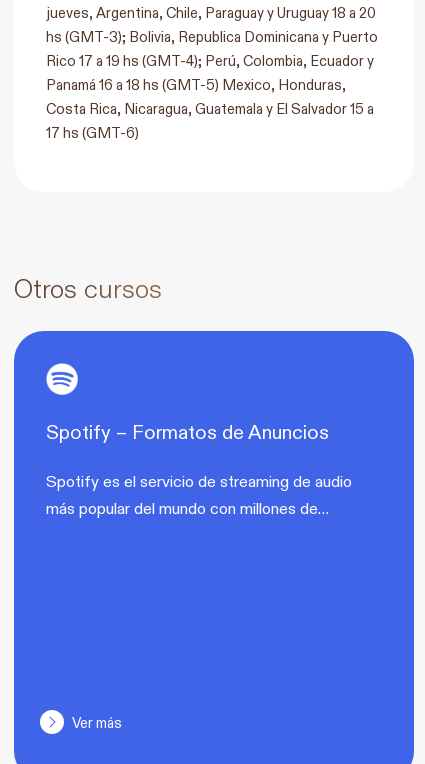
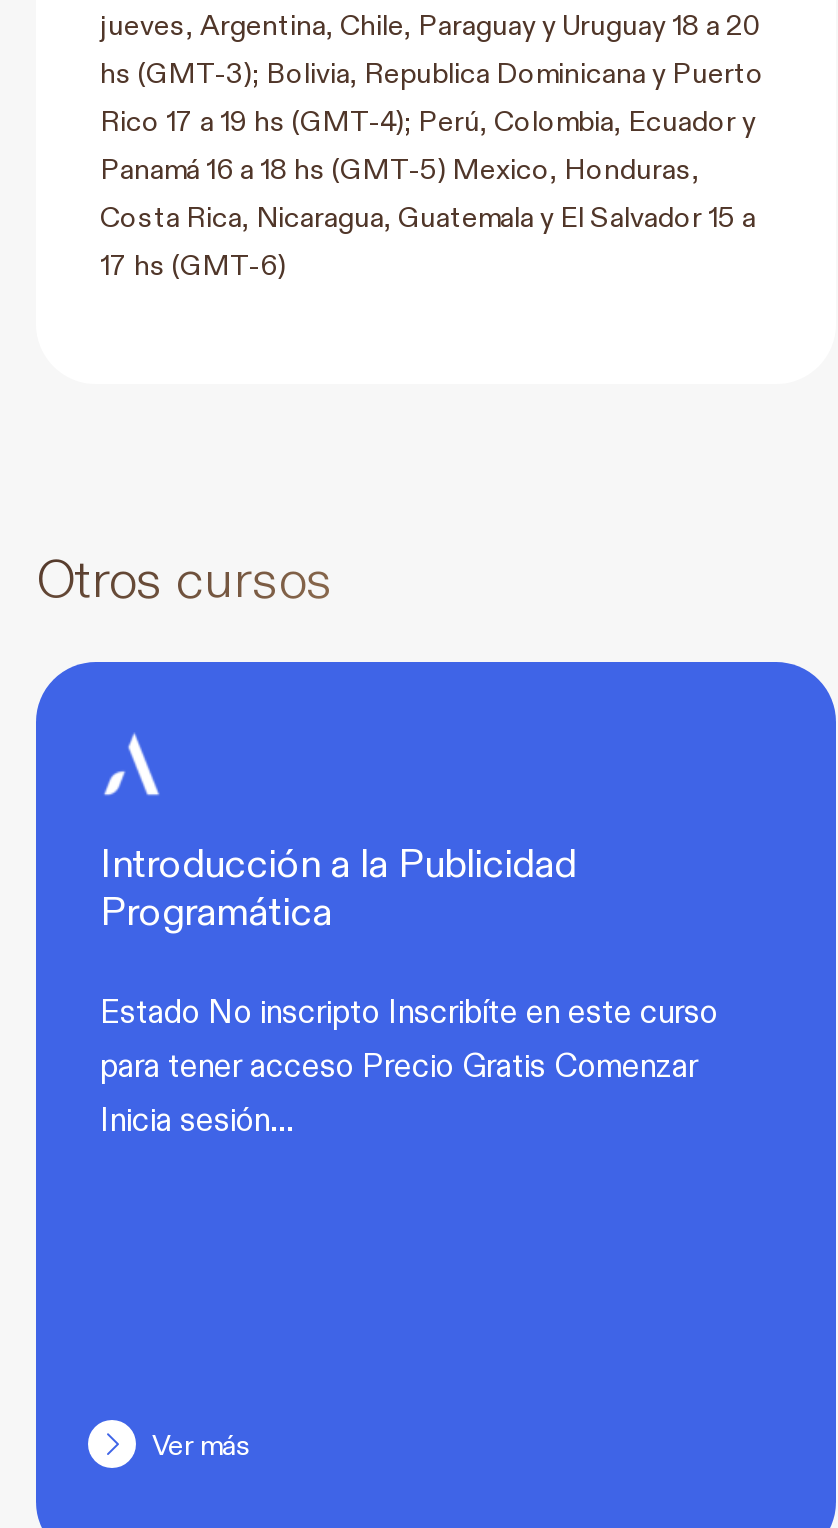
[45,362,329,444] [image] | Spotify – Formatos de Anuncios -> [100,726,576,937] [image] | Introducción a la Publicidad | Programática
[46,469,352,519] Spotify es el servicio de streaming de audio | más popular del mundo con millones de… -> [100,987,718,1141] Estado No inscripto Inscribíte en este curso | para tener acceso Precio Gratis Comenzar | Inicia sesión…

